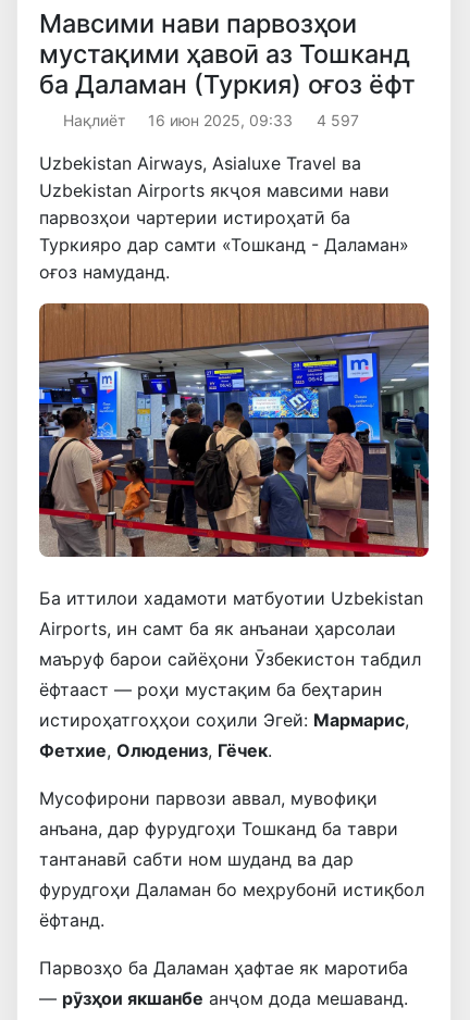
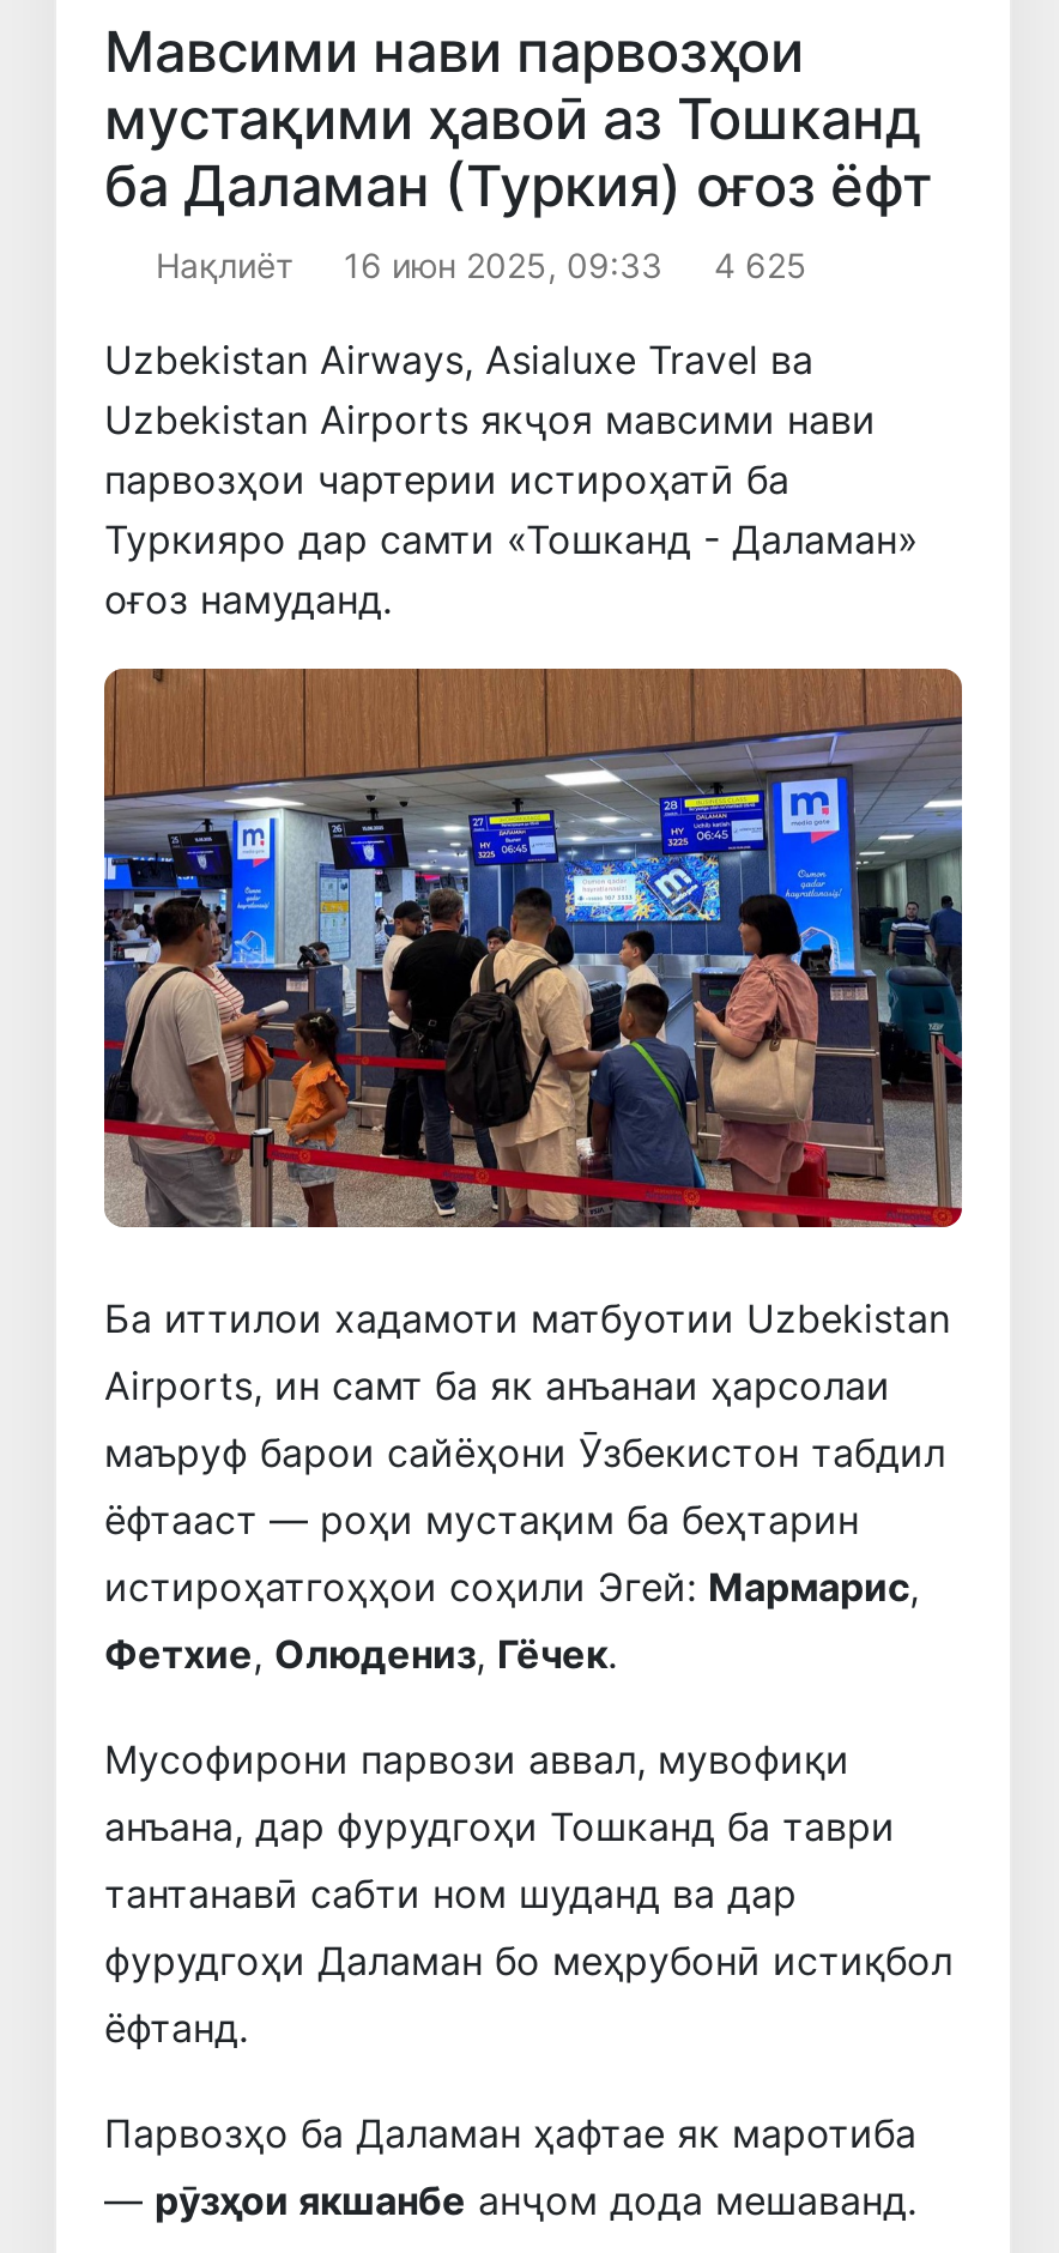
[63,111,358,130] Нақлиёт 16 июн 2025, 09:33 4 597 -> [156,245,807,286] Нақлиёт 16 июн 2025, 09:33 4 625

